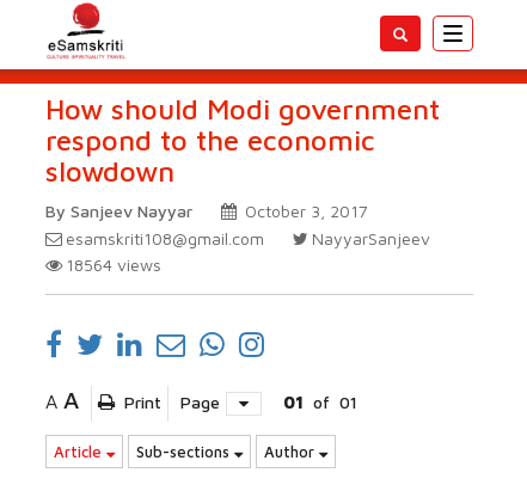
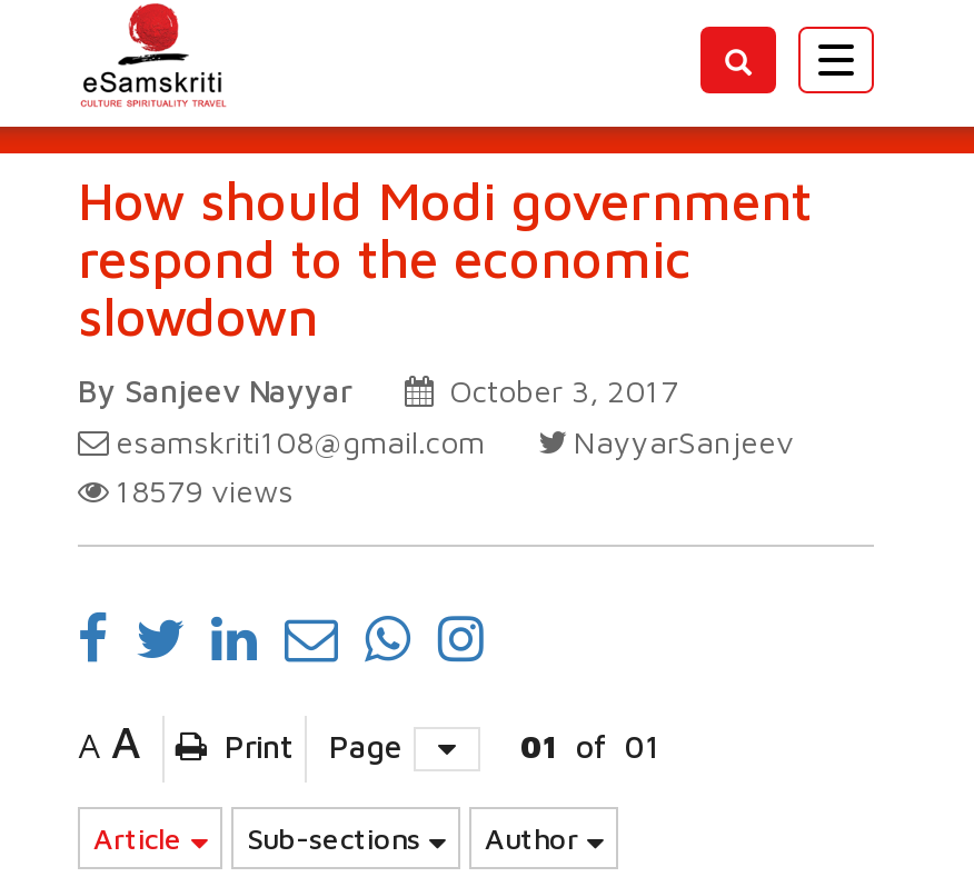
[66,254,161,275] 18564 views -> [116,471,294,509] 18579 views

